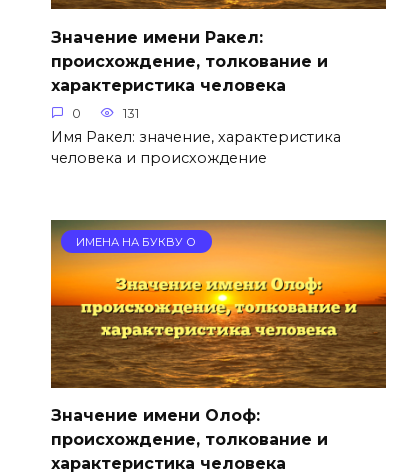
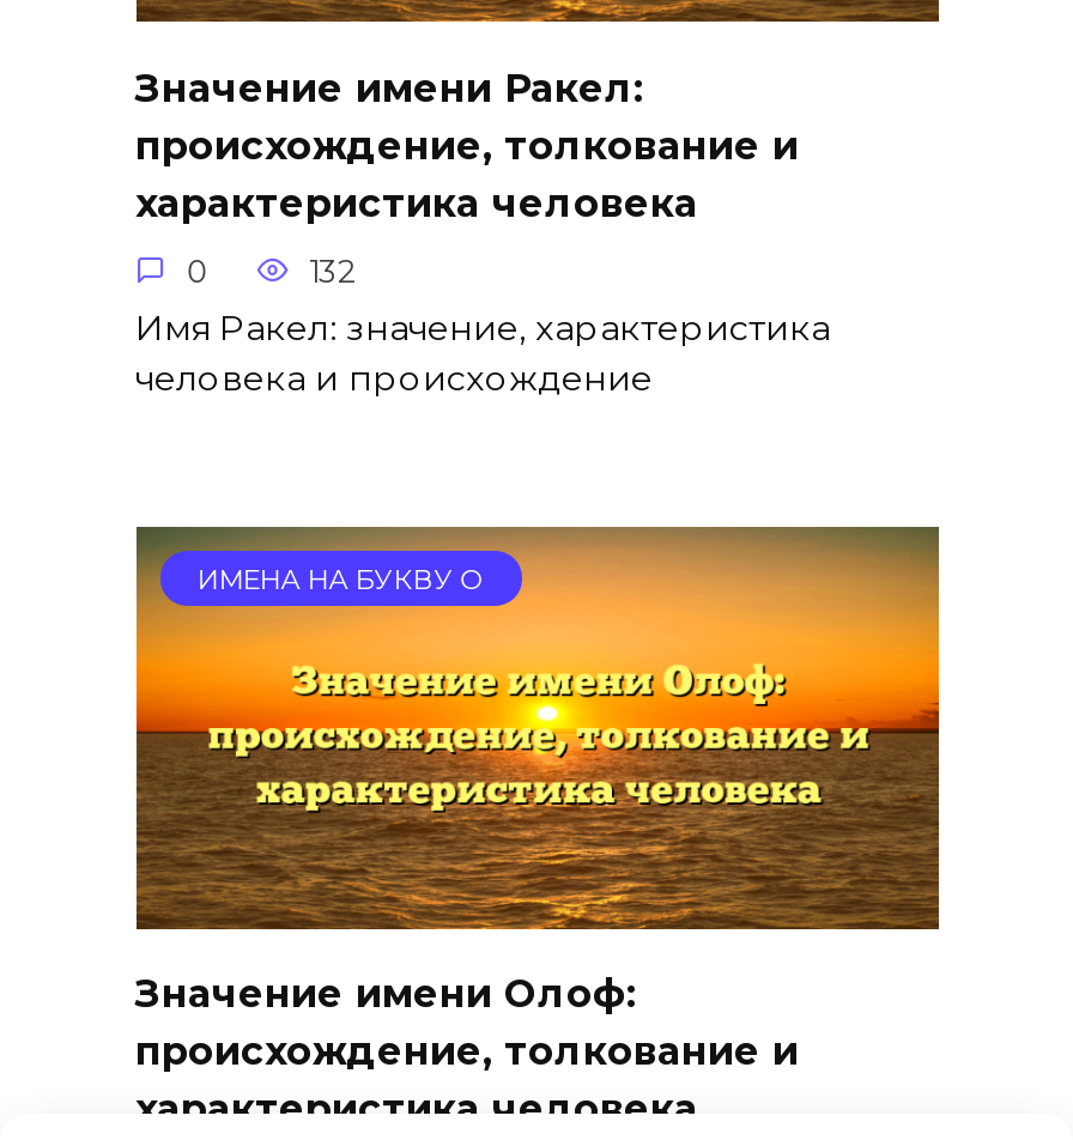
[123,106,139,121] 131 -> [309,253,354,289] 132

